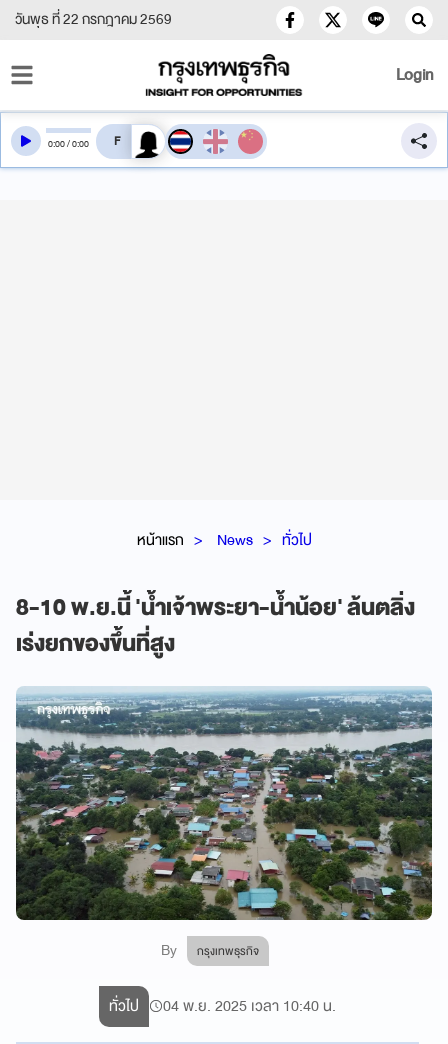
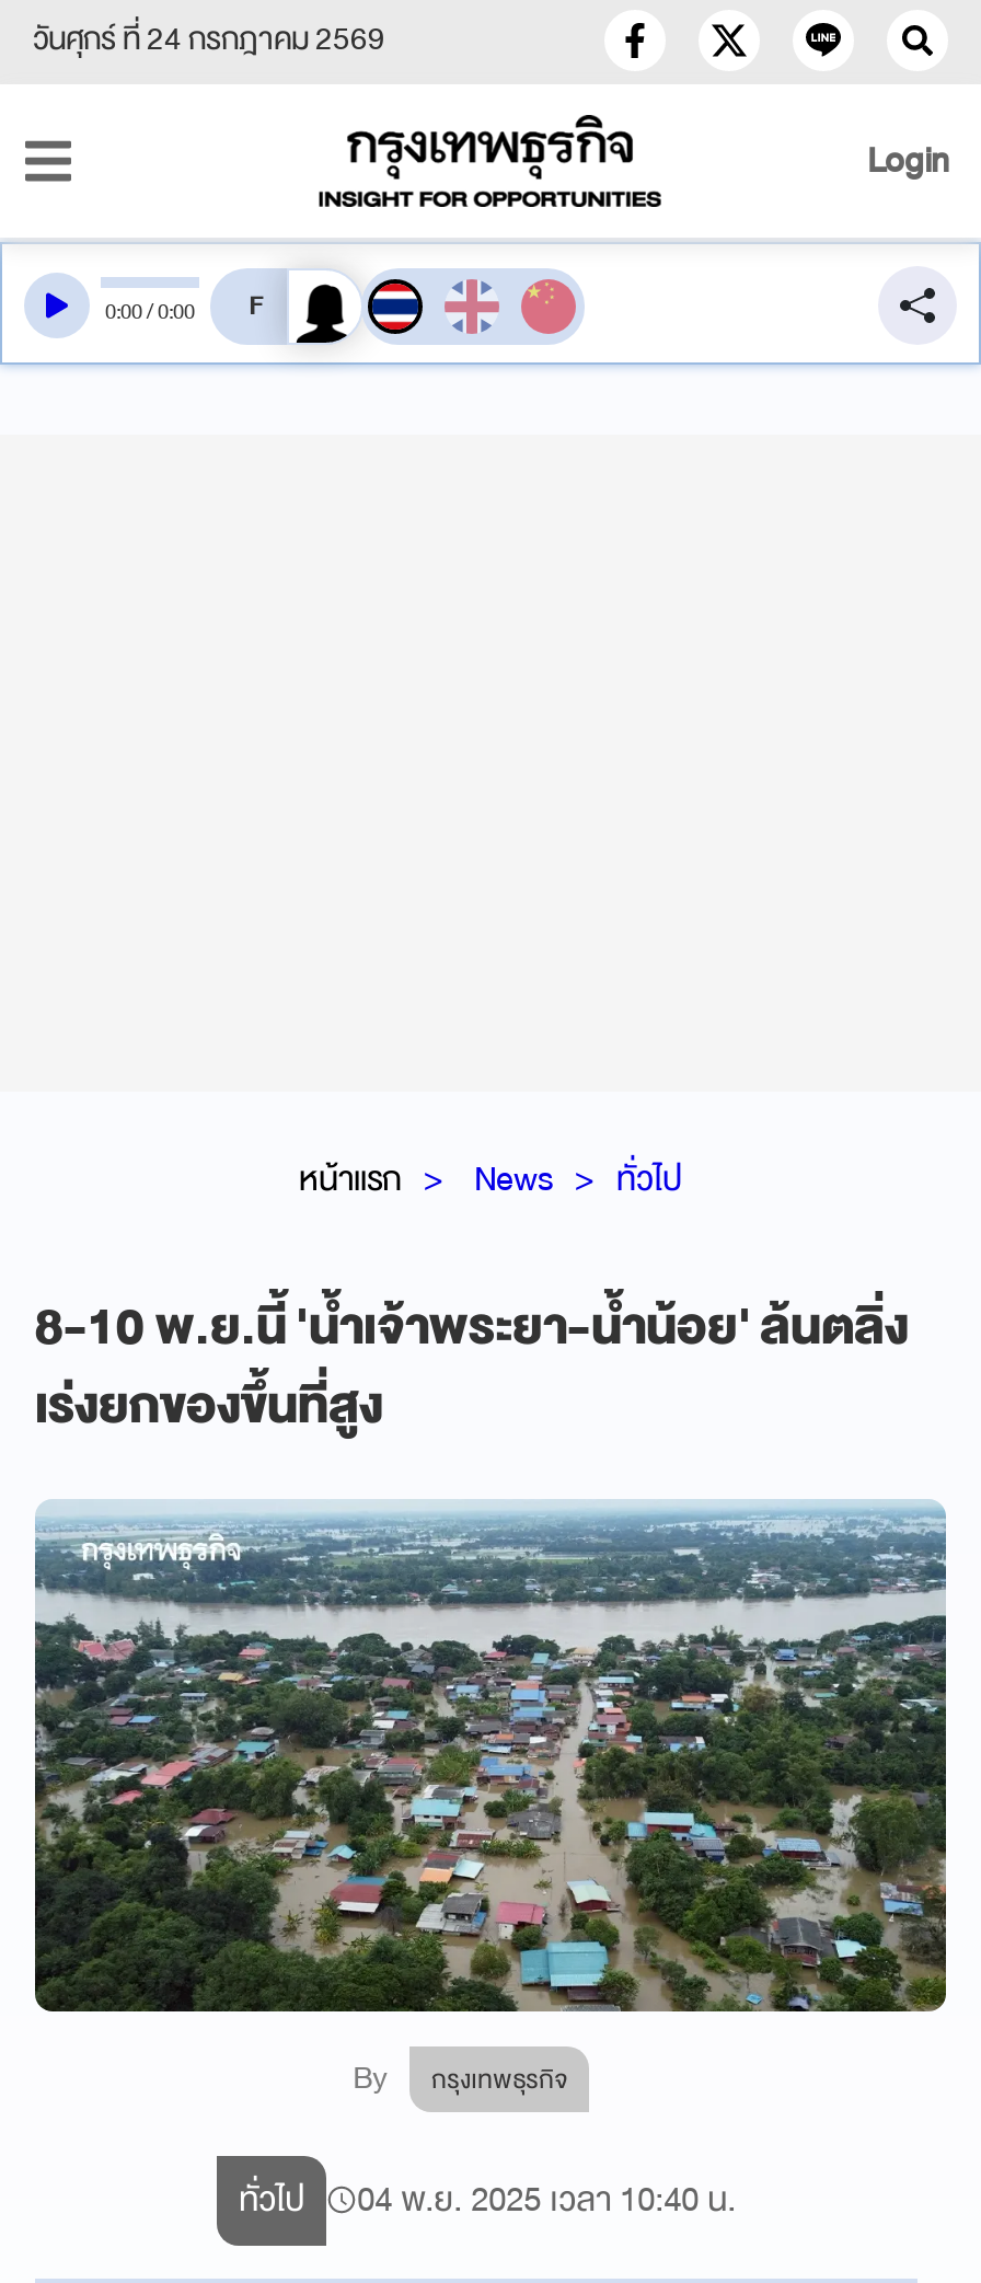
[15,7,172,32] วันพุธ ที่ 22 กรกฎาคม 2569 -> [33,12,385,67] วันศุกร์ ที่ 24 กรกฎาคม 2569

